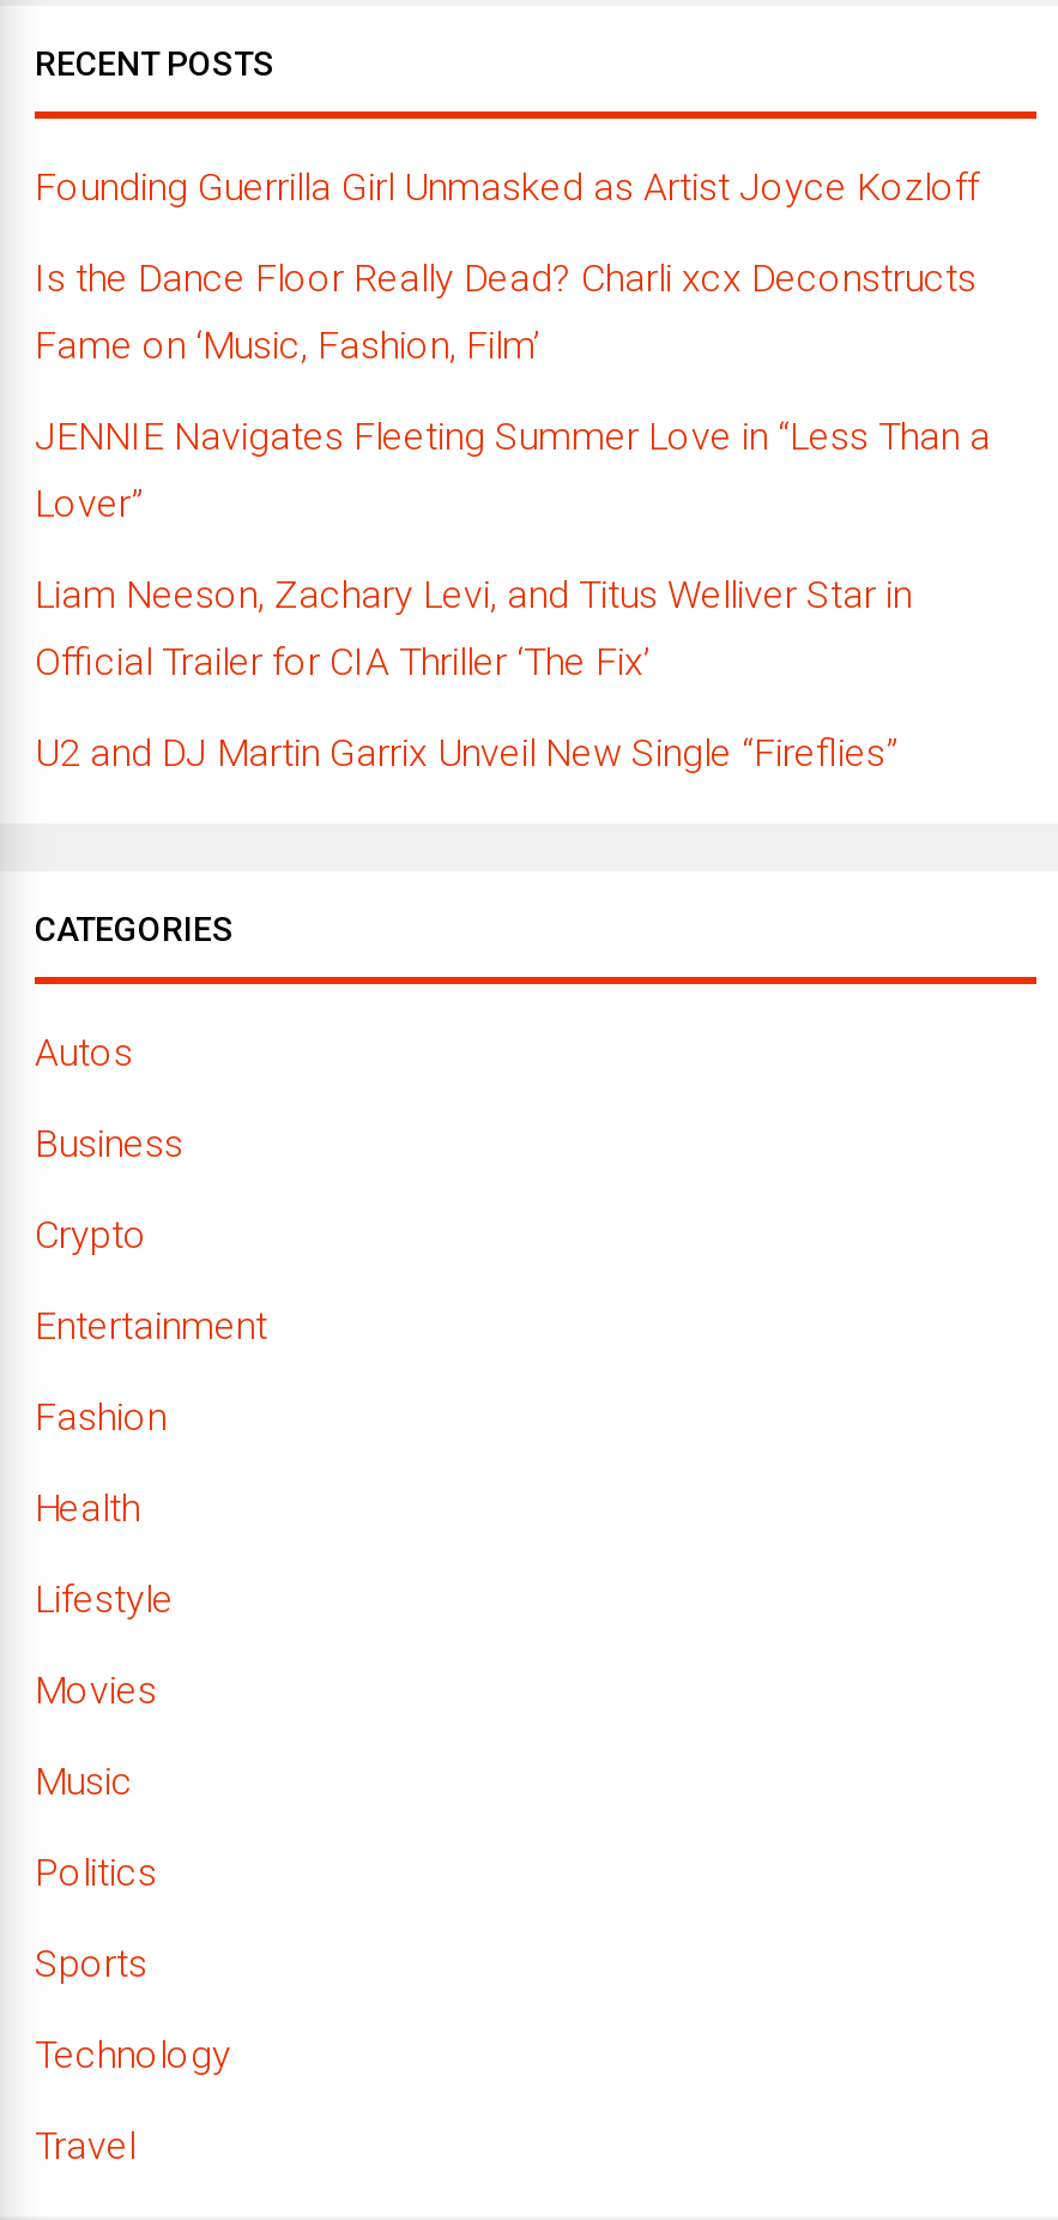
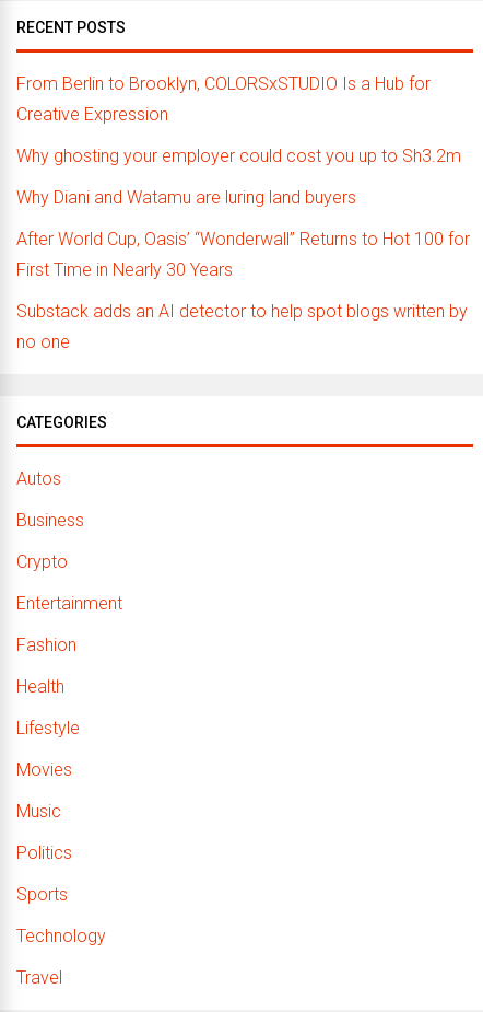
[35,165,979,210] Founding Guerrilla Girl Unmasked as Artist Joyce Kozloff -> [16,74,431,94] From Berlin to Brooklyn, COLORSxSTUDIO Is a Hub for
[35,256,977,302] Is the Dance Floor Really Dead? Charli xcx Deconstructs -> [16,104,168,125] Creative Expression
[35,323,540,369] Fame on ‘Music, Fashion, Film’ -> [16,146,461,167] Why ghosting your employer could cost you up to Sh3.2m
[35,414,991,460] JENNIE Navigates Fleeting Summer Love in “Less Than a -> [16,187,356,208] Why Diani and Watamu are luring land buyers
[35,481,143,527] Lover” -> [16,229,470,250] After World Cup, Oasis’ “Wonderwall” Returns to Hot 100 for
[35,573,912,618] Liam Neeson, Zachary Levi, and Titus Welliver Star in -> [16,260,233,280] First Time in Nearly 30 Years
[35,640,651,685] Official Trailer for CIA Thriller ‘The Fix’ -> [16,301,468,322] Substack adds an AI detector to help spot blogs written by
[35,731,897,776] U2 and DJ Martin Garrix Unveil New Single “Fireflies” -> [16,332,70,353] no one

